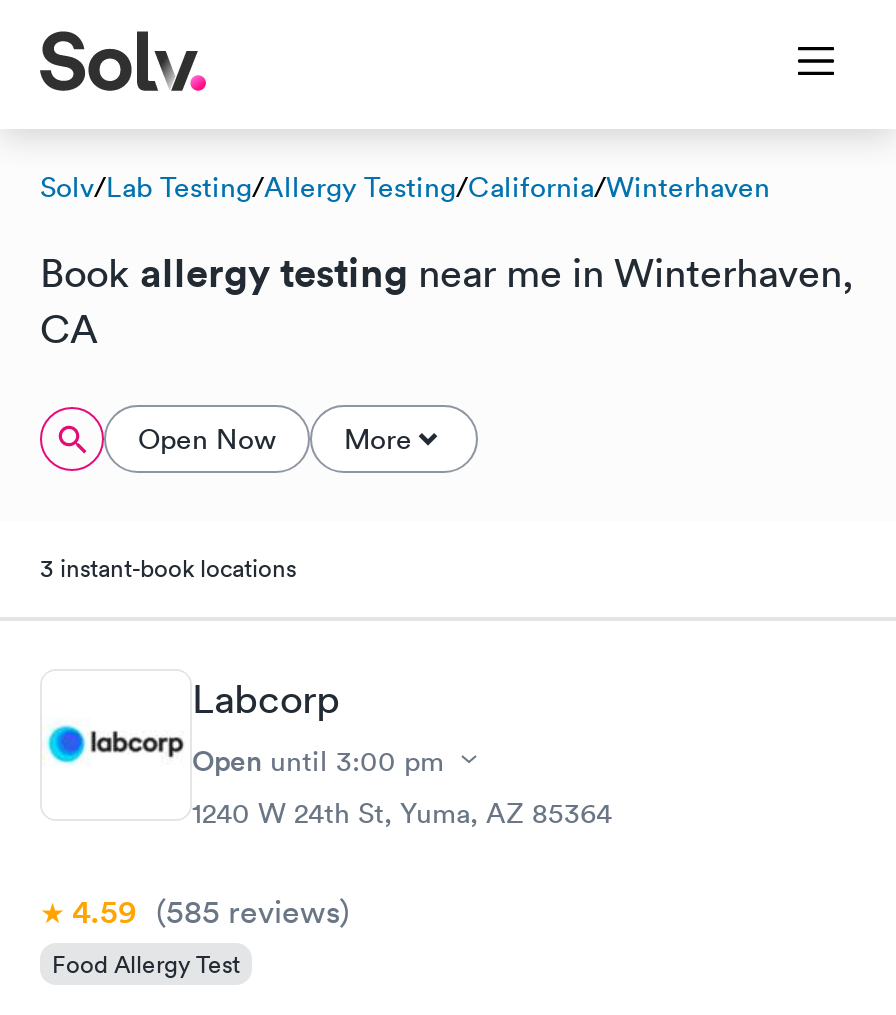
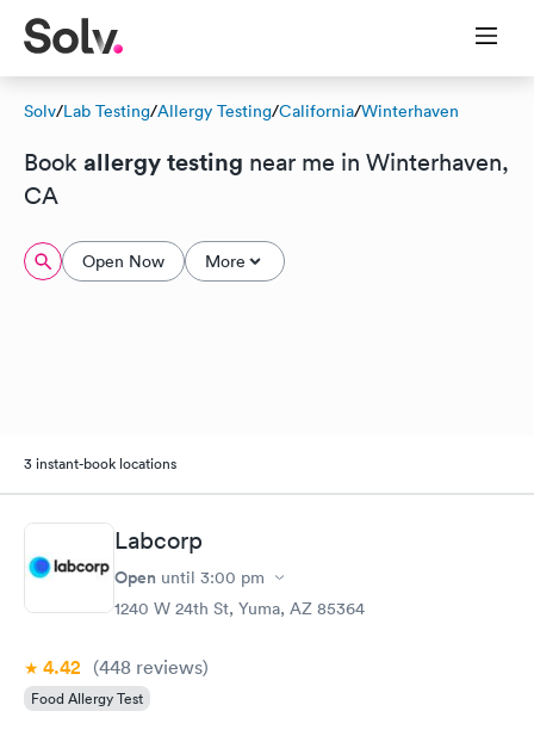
[72,890,350,932] 4.59 (585 reviews) -> [43,655,209,680] 4.42 (448 reviews)

